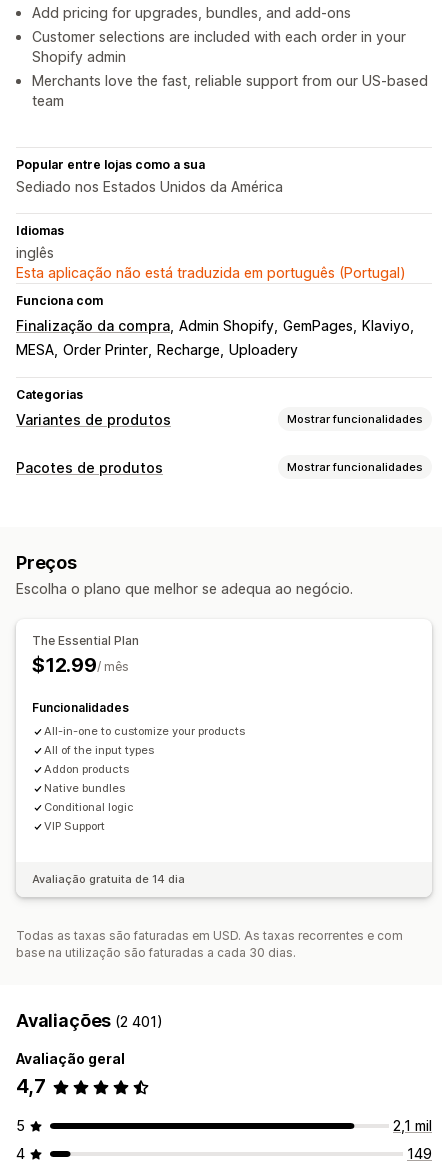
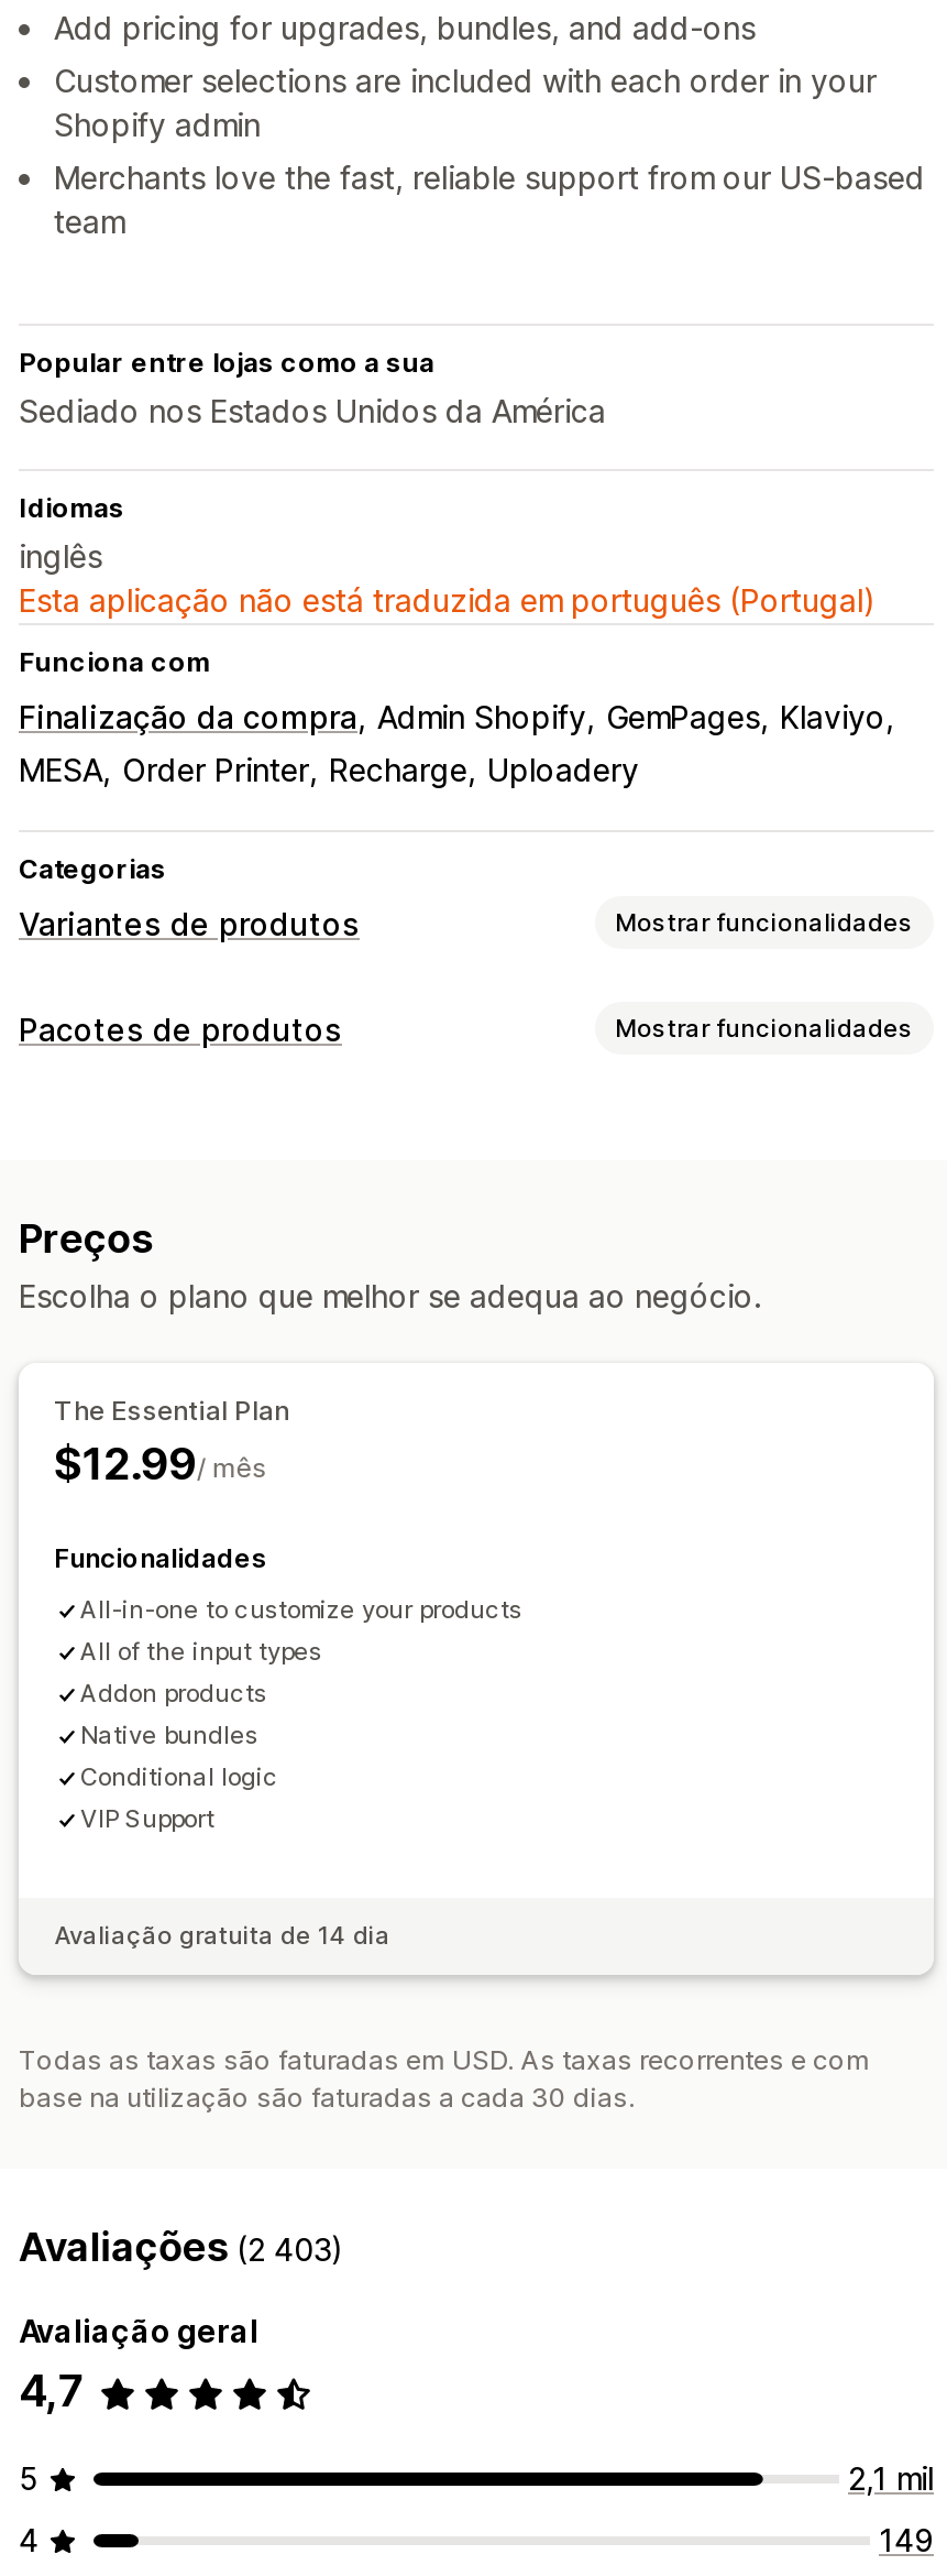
[16,1010,163,1031] Avaliações (2 401) -> [19,2225,344,2271] Avaliações (2 403)

